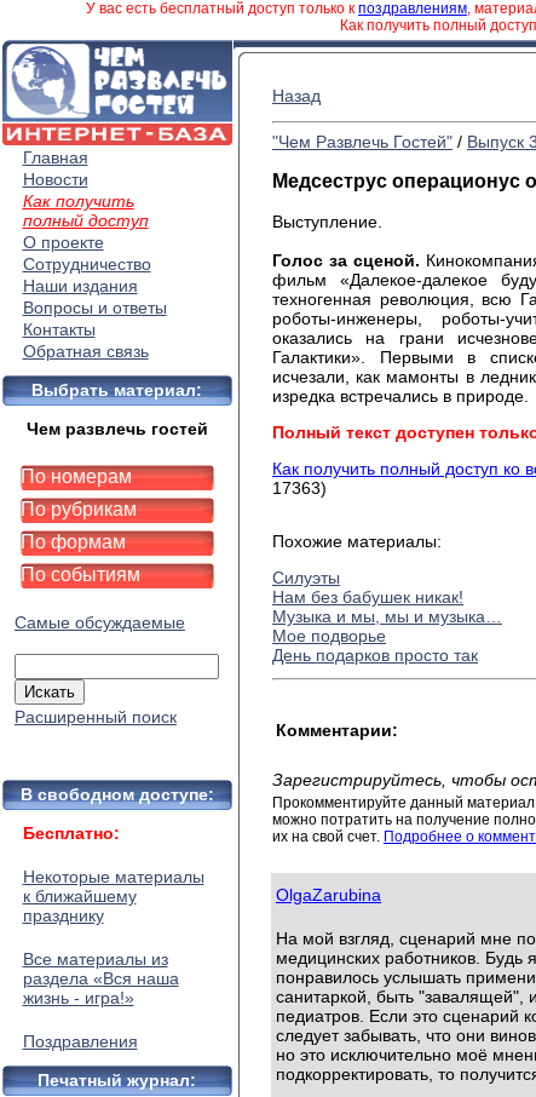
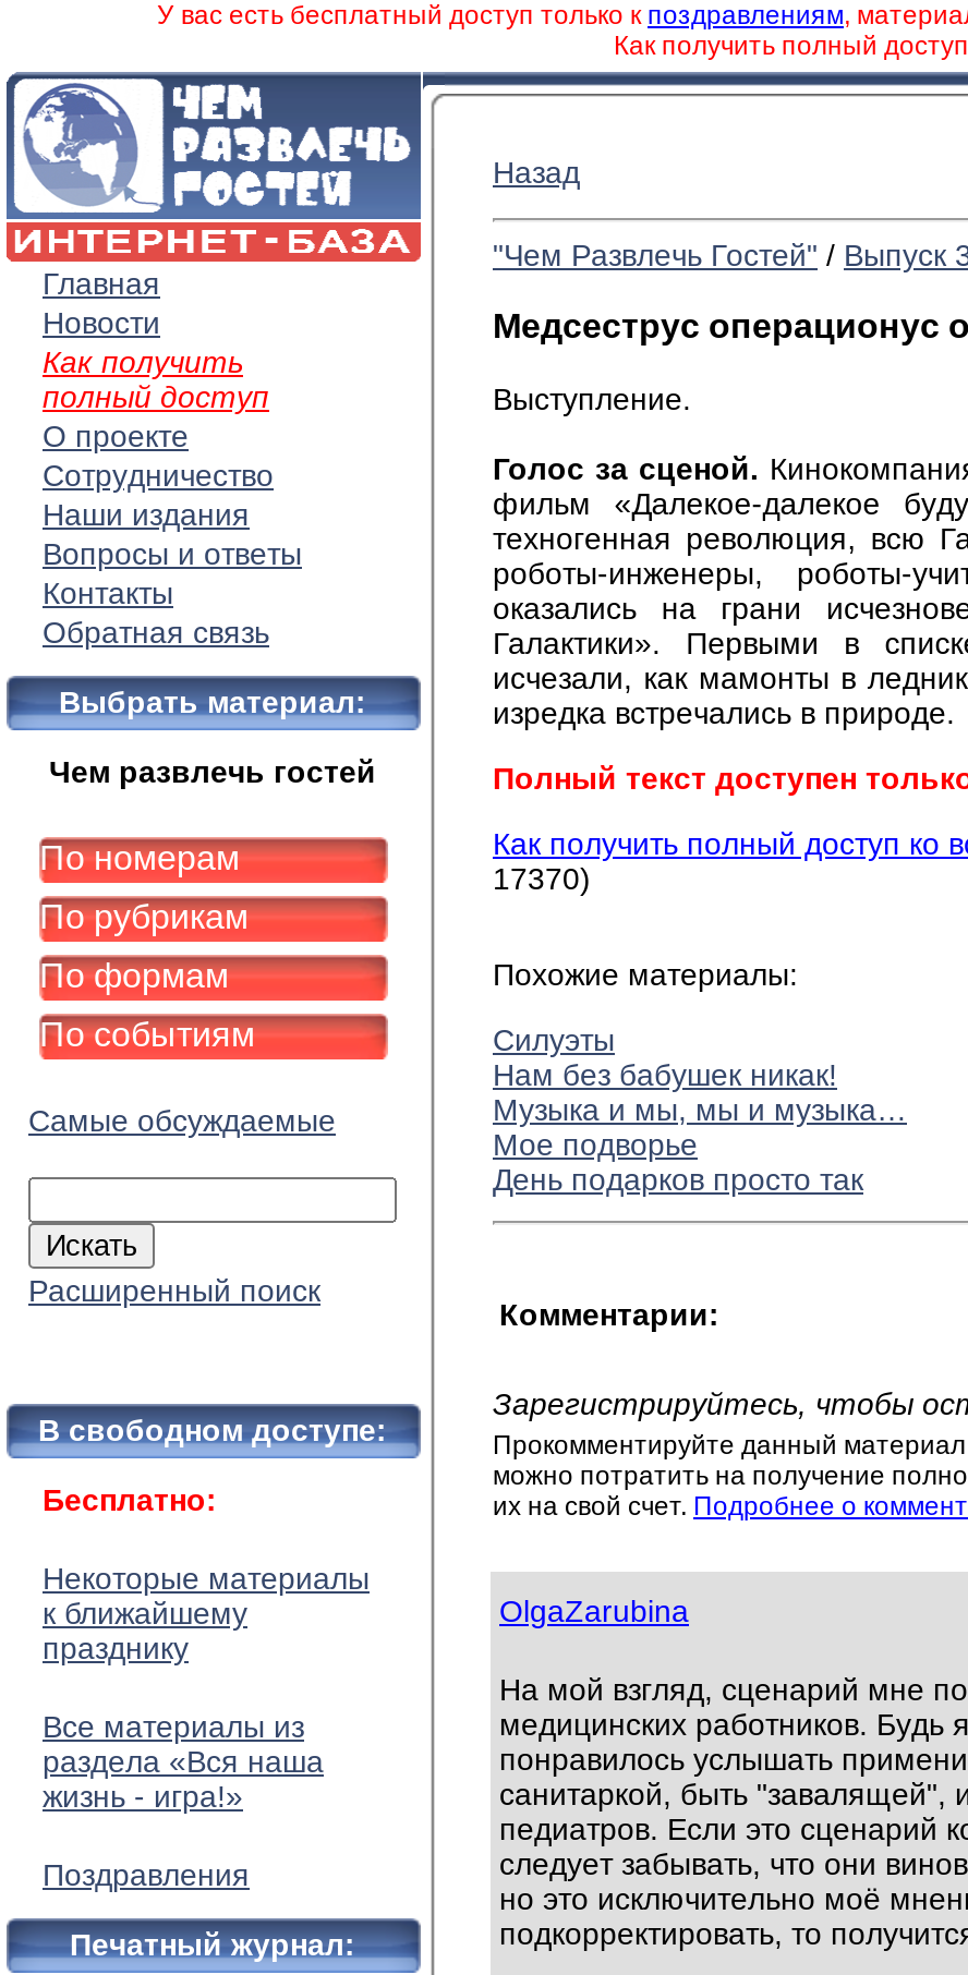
[272,478,327,498] 17363) -> [493,861,591,896] 17370)

